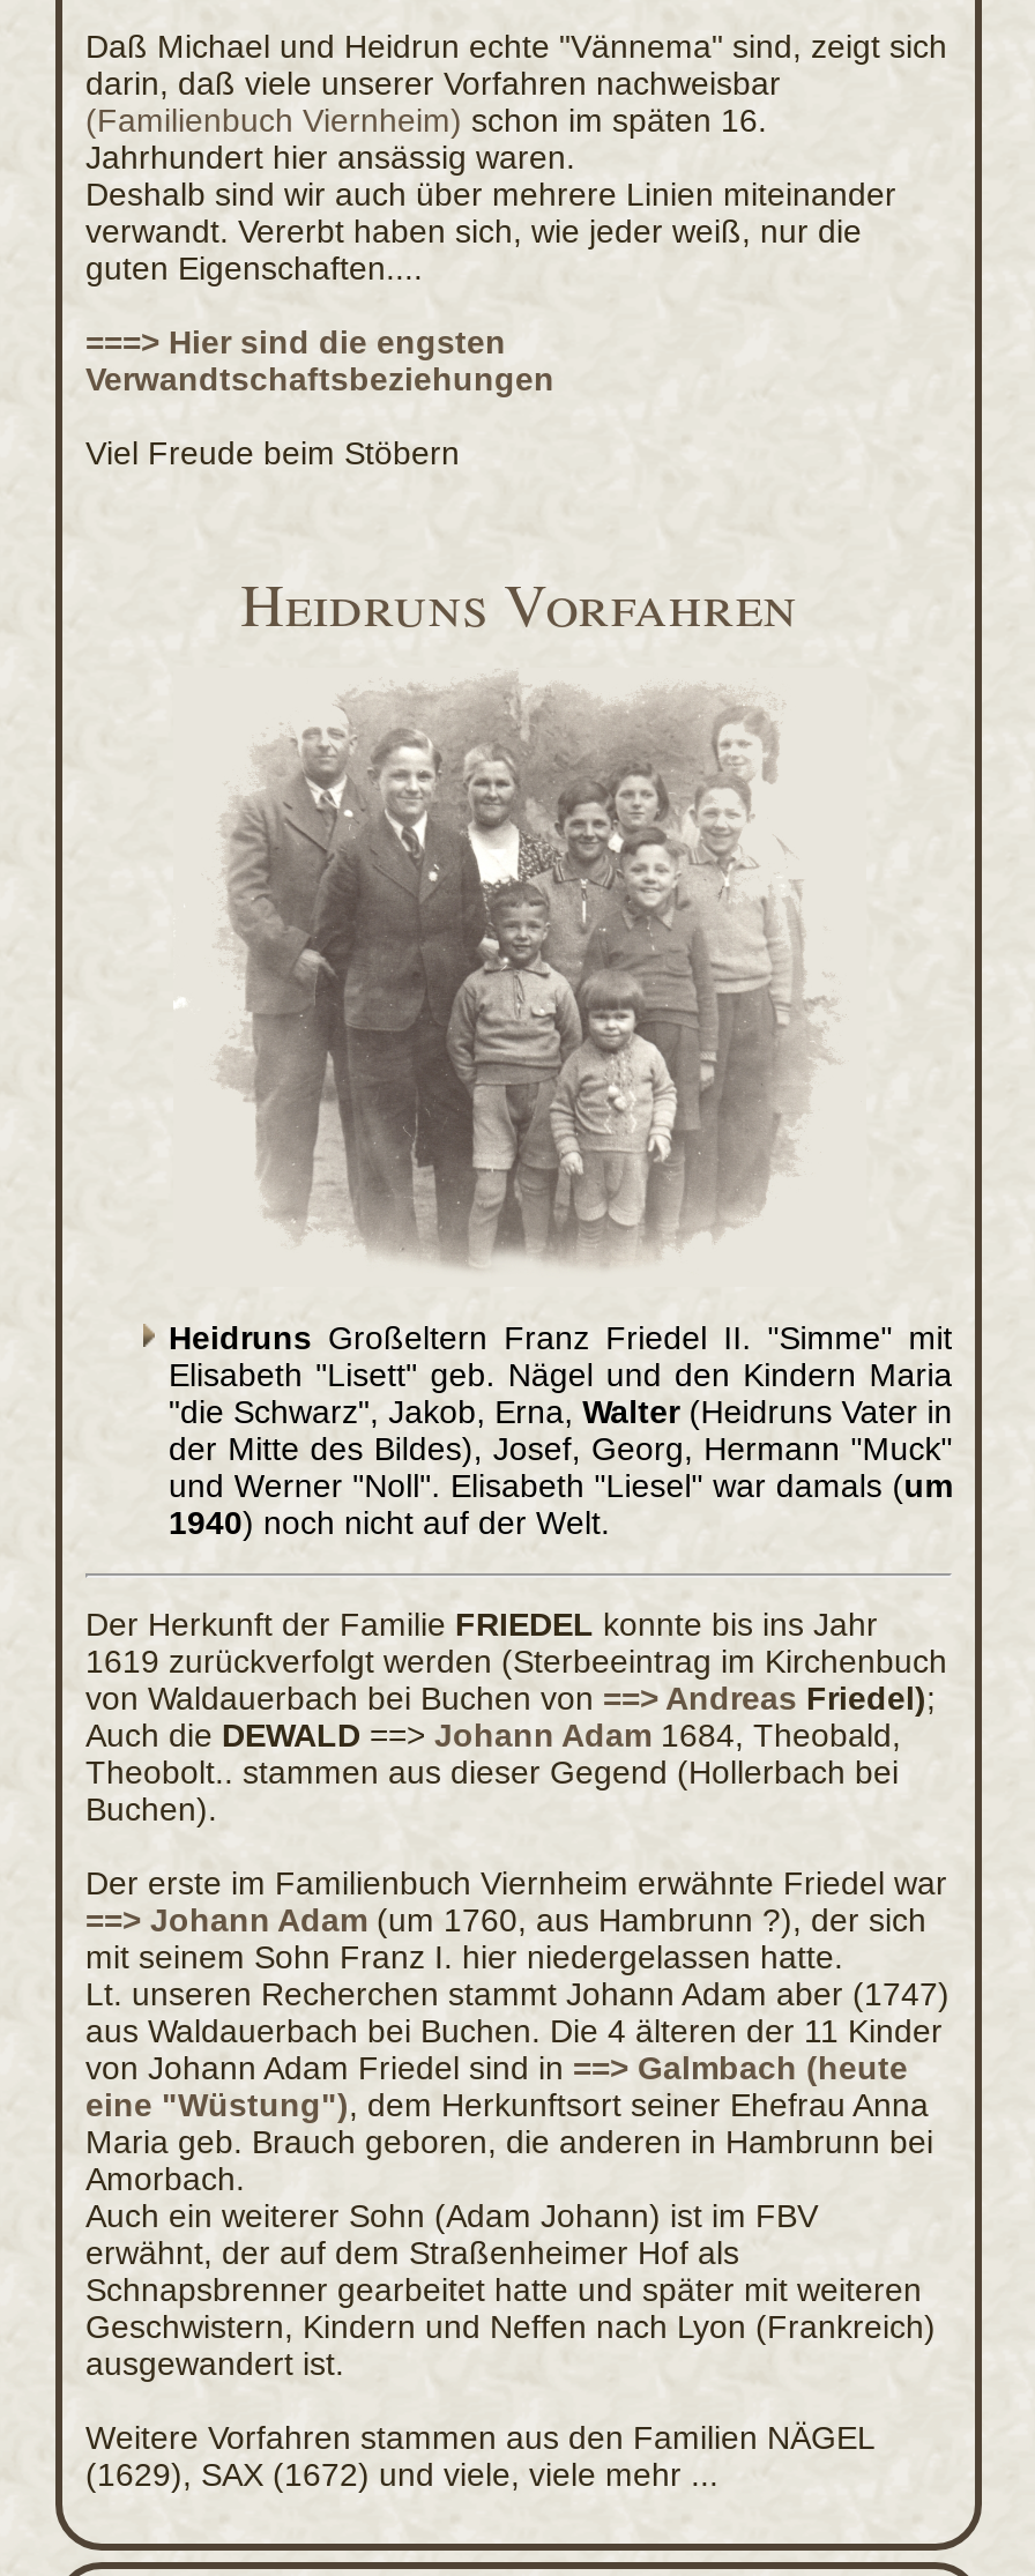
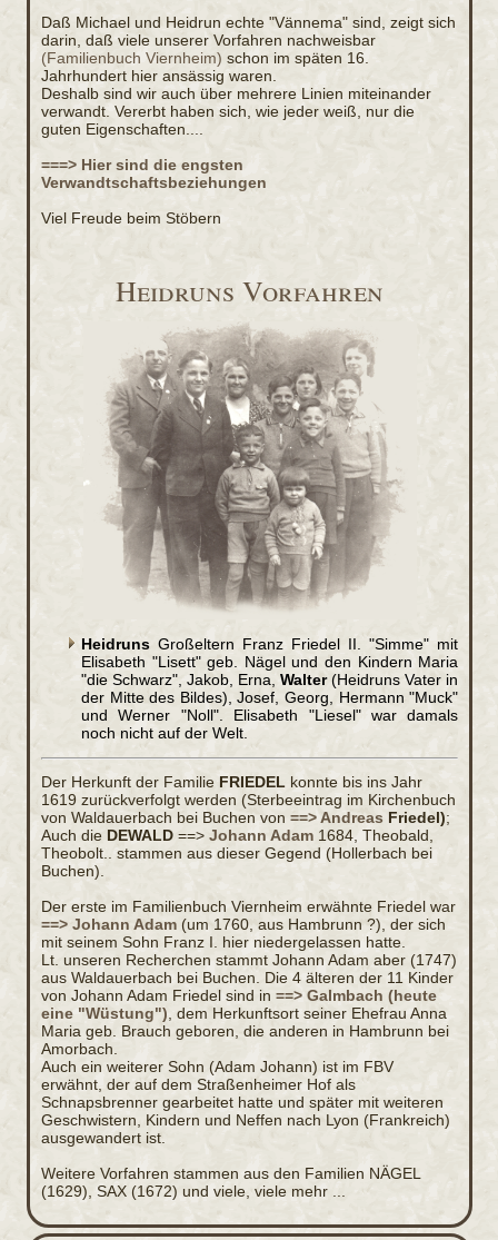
[169,1467,952,1541] und Werner "Noll". Elisabeth "Liesel" war damals (um | 1940) noch nicht auf der Welt. -> [81,706,458,742] und Werner "Noll". Elisabeth "Liesel" war damals | noch nicht auf der Welt.

